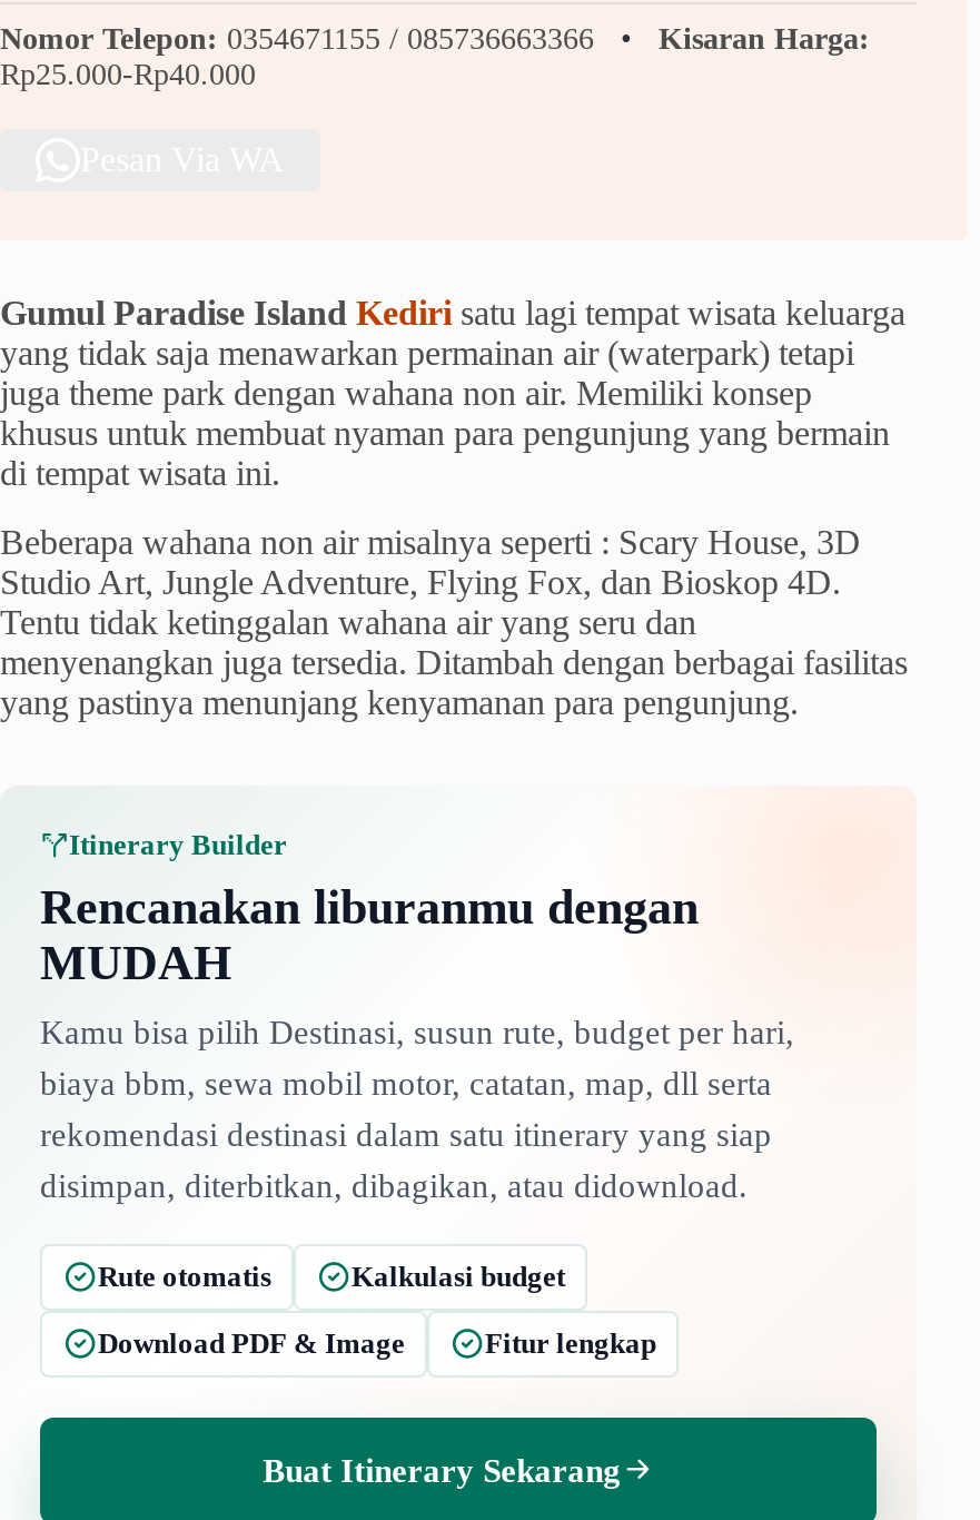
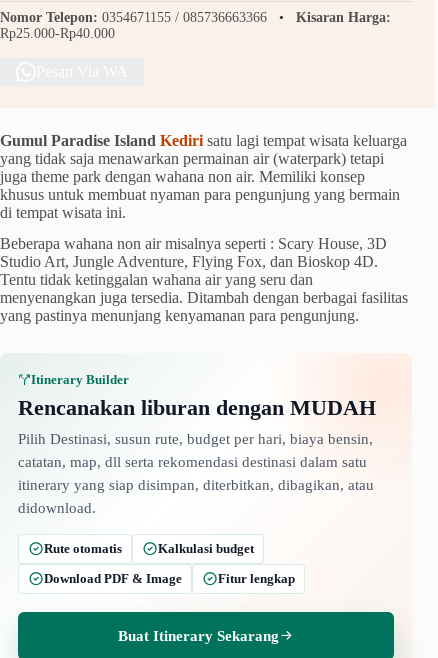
[40,879,794,1204] Rencanakan liburanmu dengan | MUDAH | Kamu bisa pilih Destinasi, susun rute, budget per hari, | biaya bbm, sewa mobil motor, catatan, map, dll serta | rekomendasi destinasi dalam satu itinerary yang siap | disimpan, diterbitkan, dibagikan, atau didownload. -> [18,395,376,516] Rencanakan liburan dengan MUDAH | Pilih Destinasi, susun rute, budget per hari, biaya bensin, | catatan, map, dll serta rekomendasi destinasi dalam satu | itinerary yang siap disimpan, diterbitkan, dibagikan, atau | didownload.

